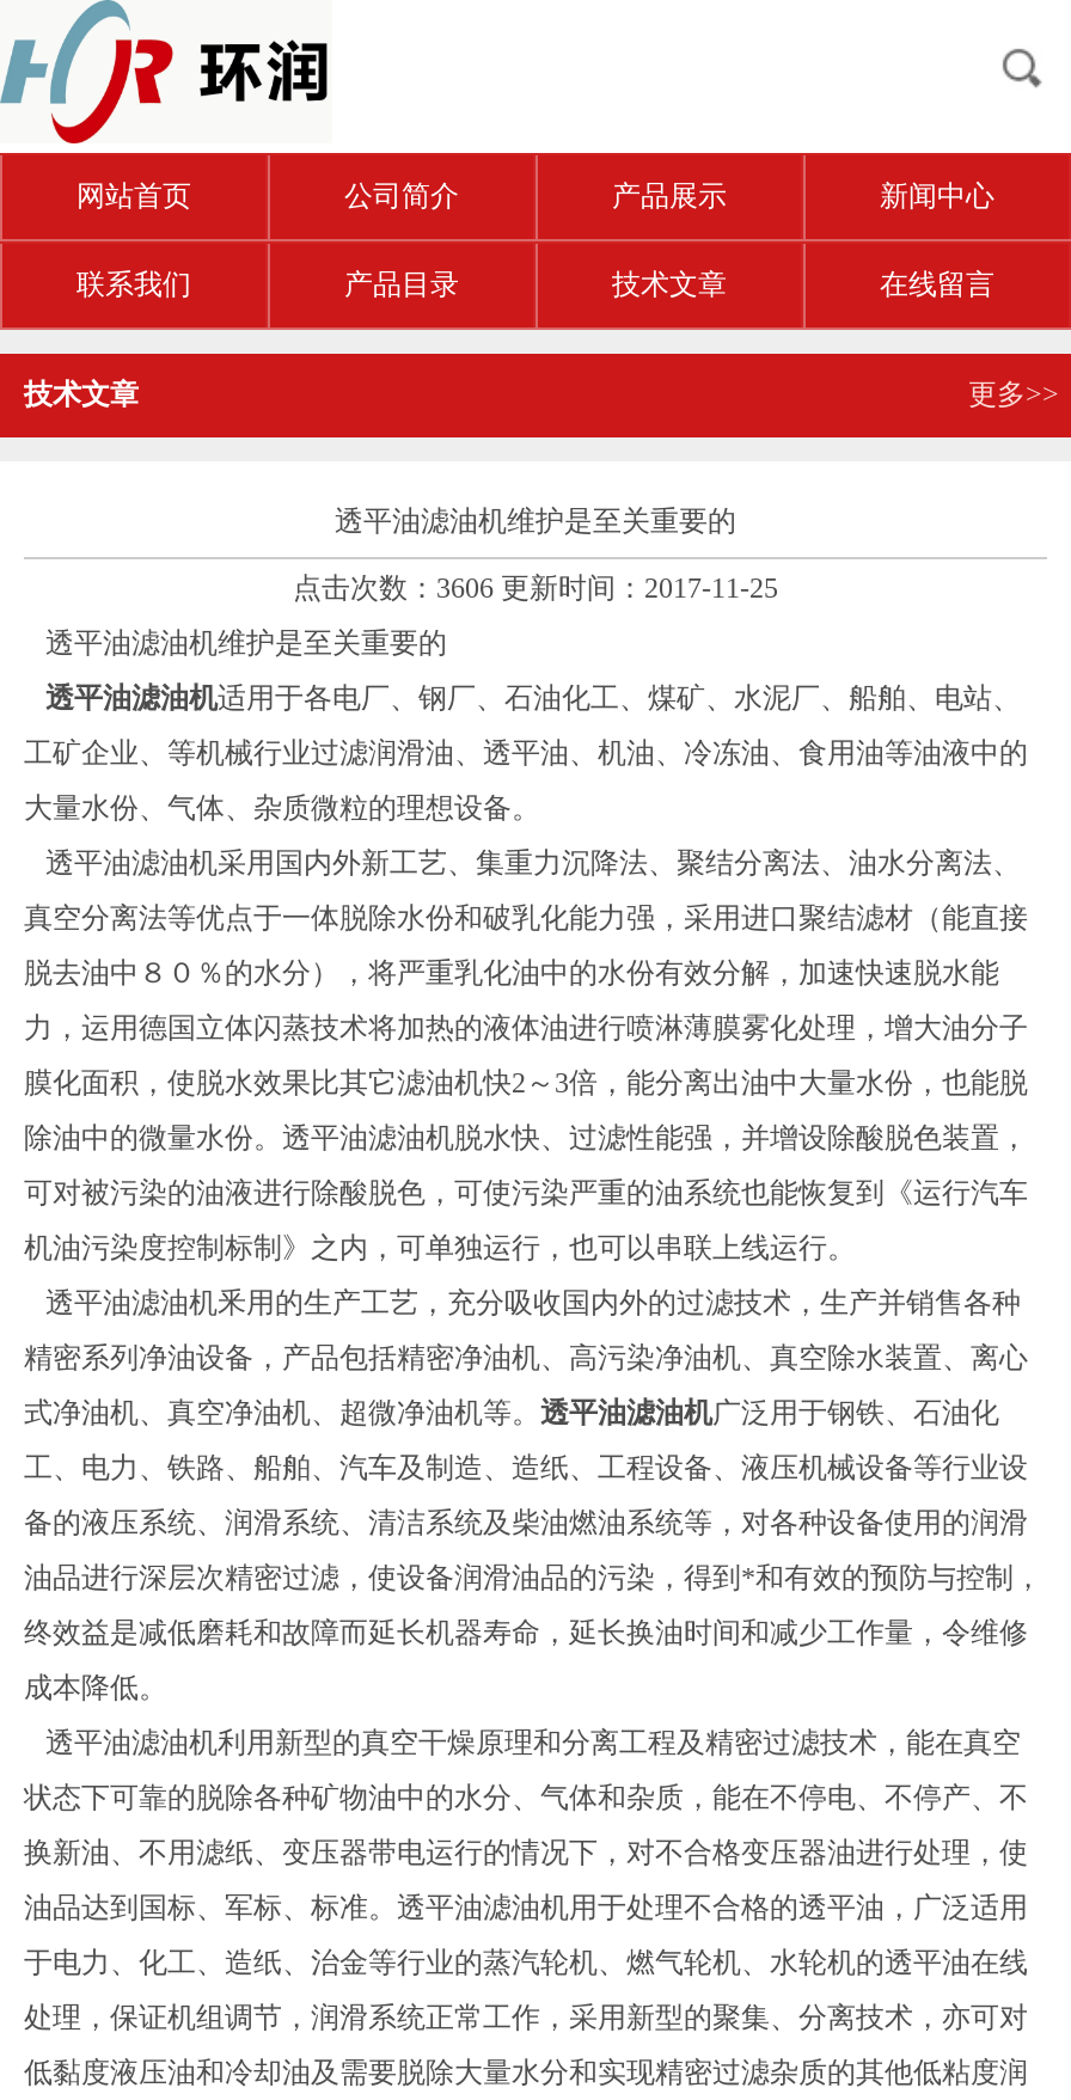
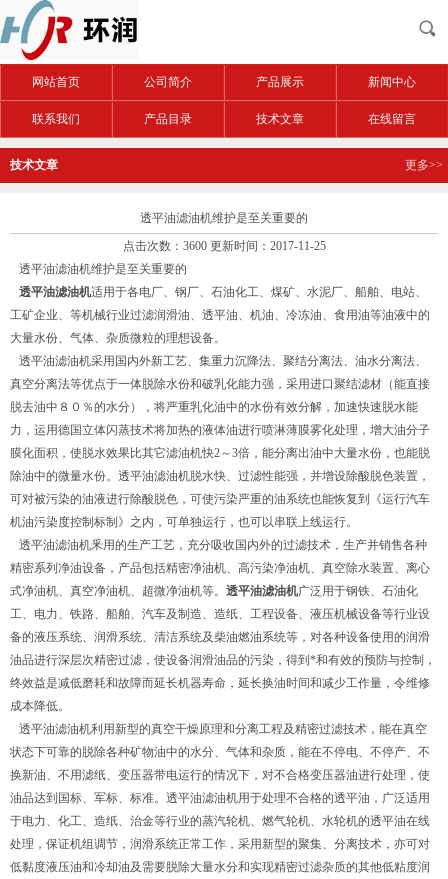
[293,571,778,605] 点击次数：3606 更新时间：2017-11-25 -> [122,239,325,253] 点击次数：3600 更新时间：2017-11-25

